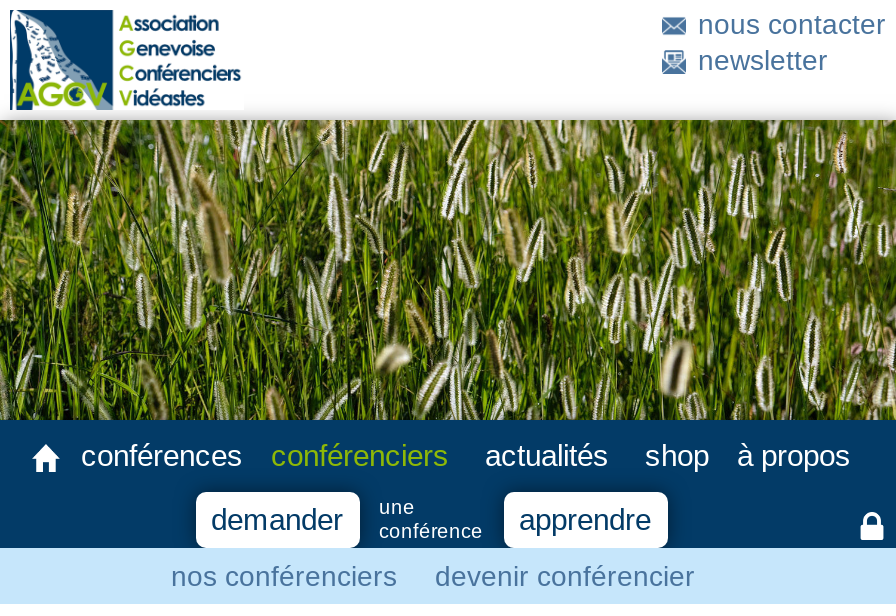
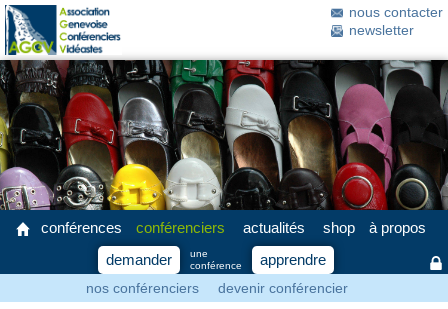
[6,118,890,422] [image] -> [3,59,445,211] [image]

